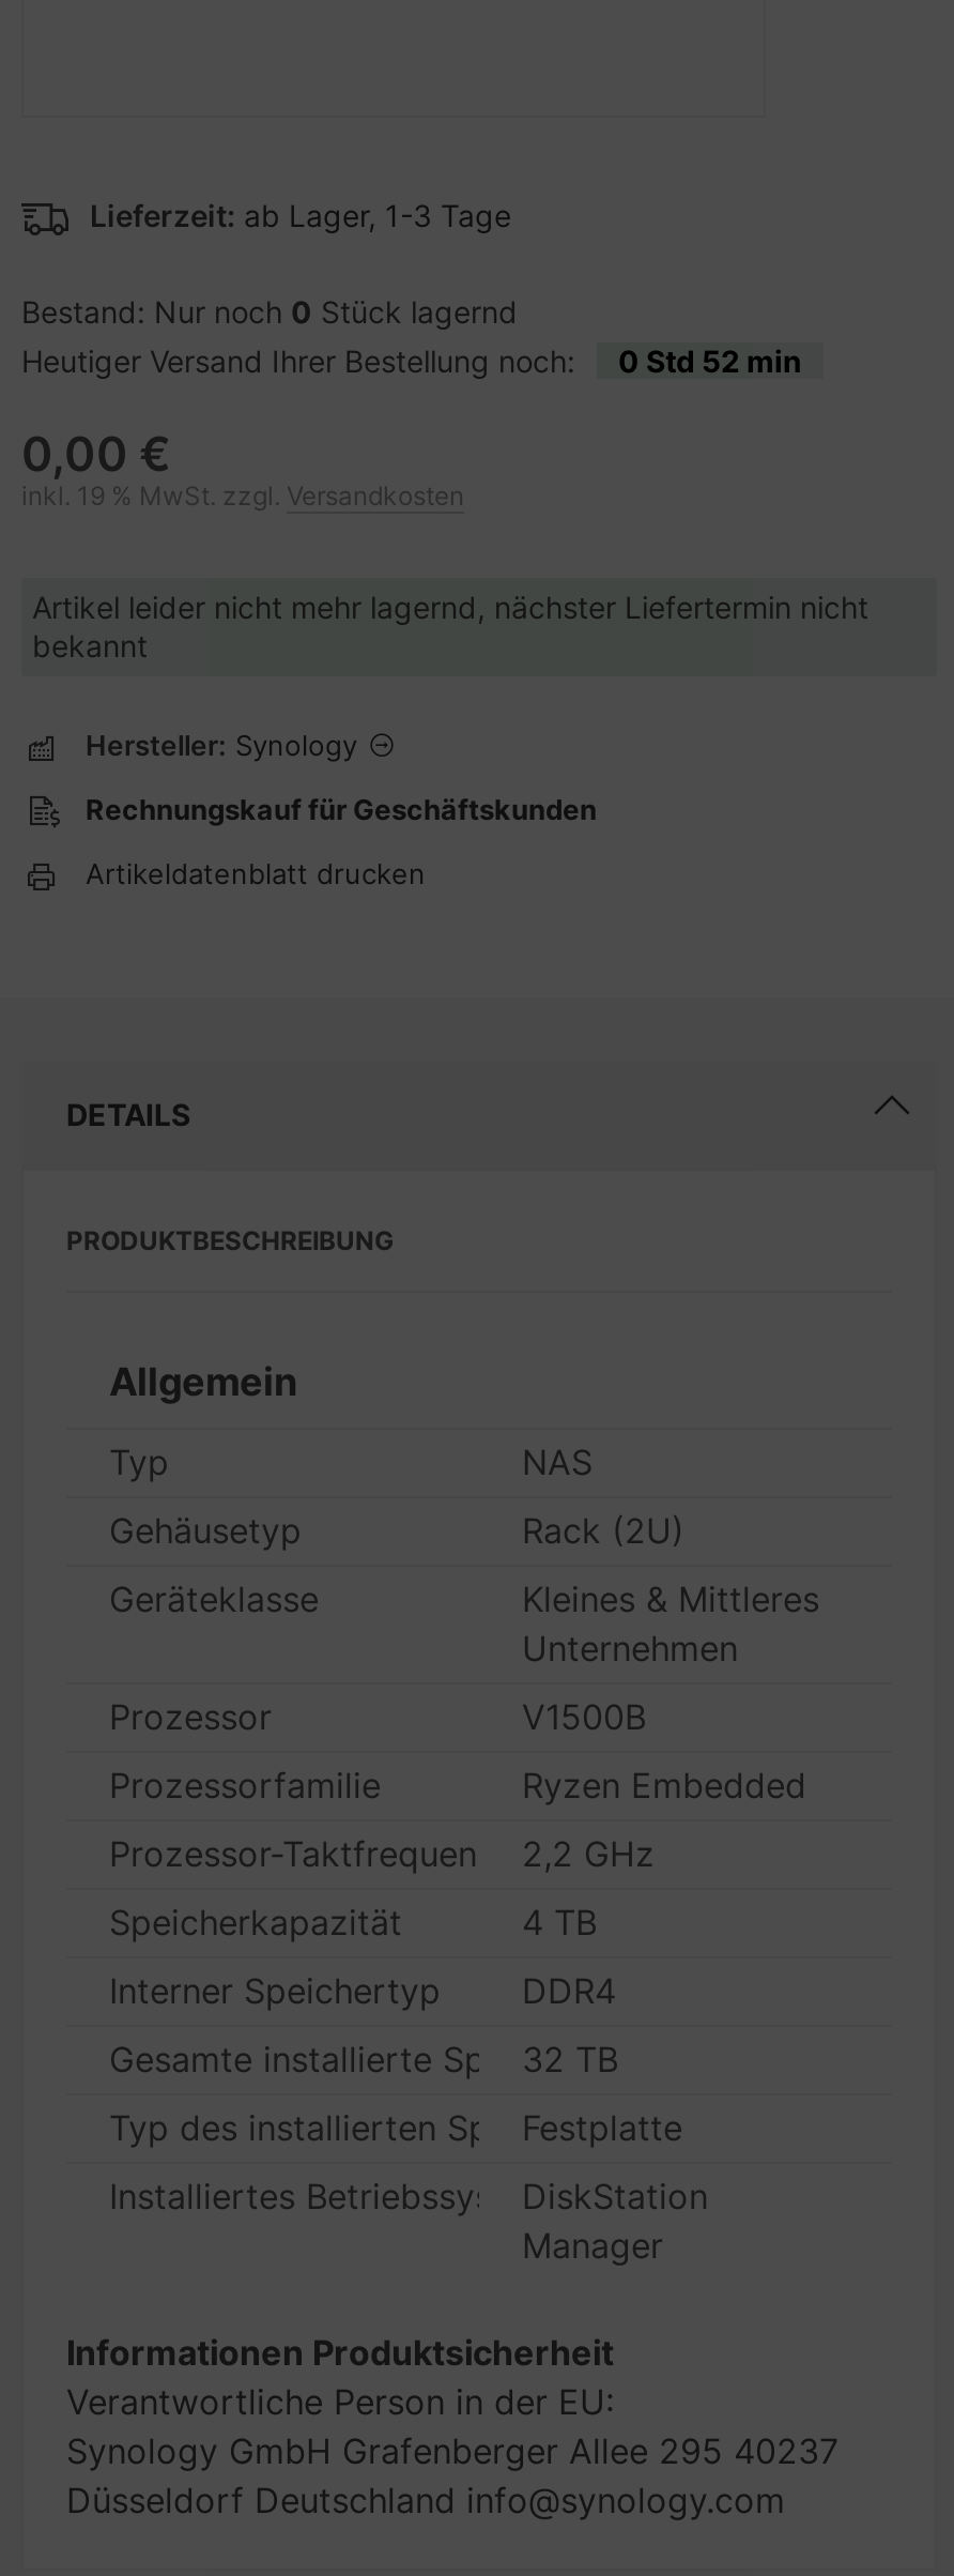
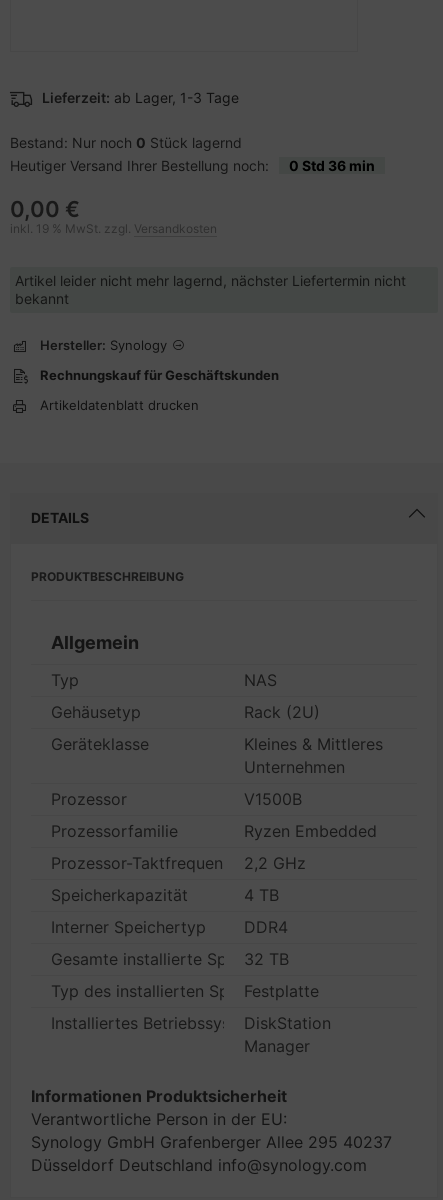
[21,342,802,379] Heutiger Versand Ihrer Bestellung noch: 0 Std 52 min -> [10,157,375,174] Heutiger Versand Ihrer Bestellung noch: 0 Std 36 min

